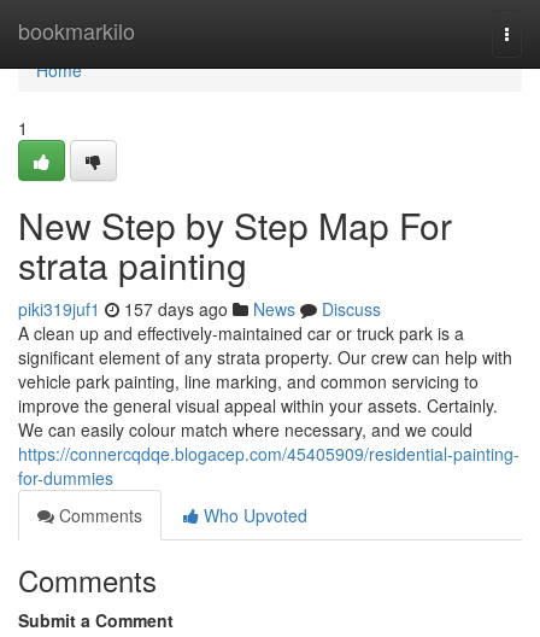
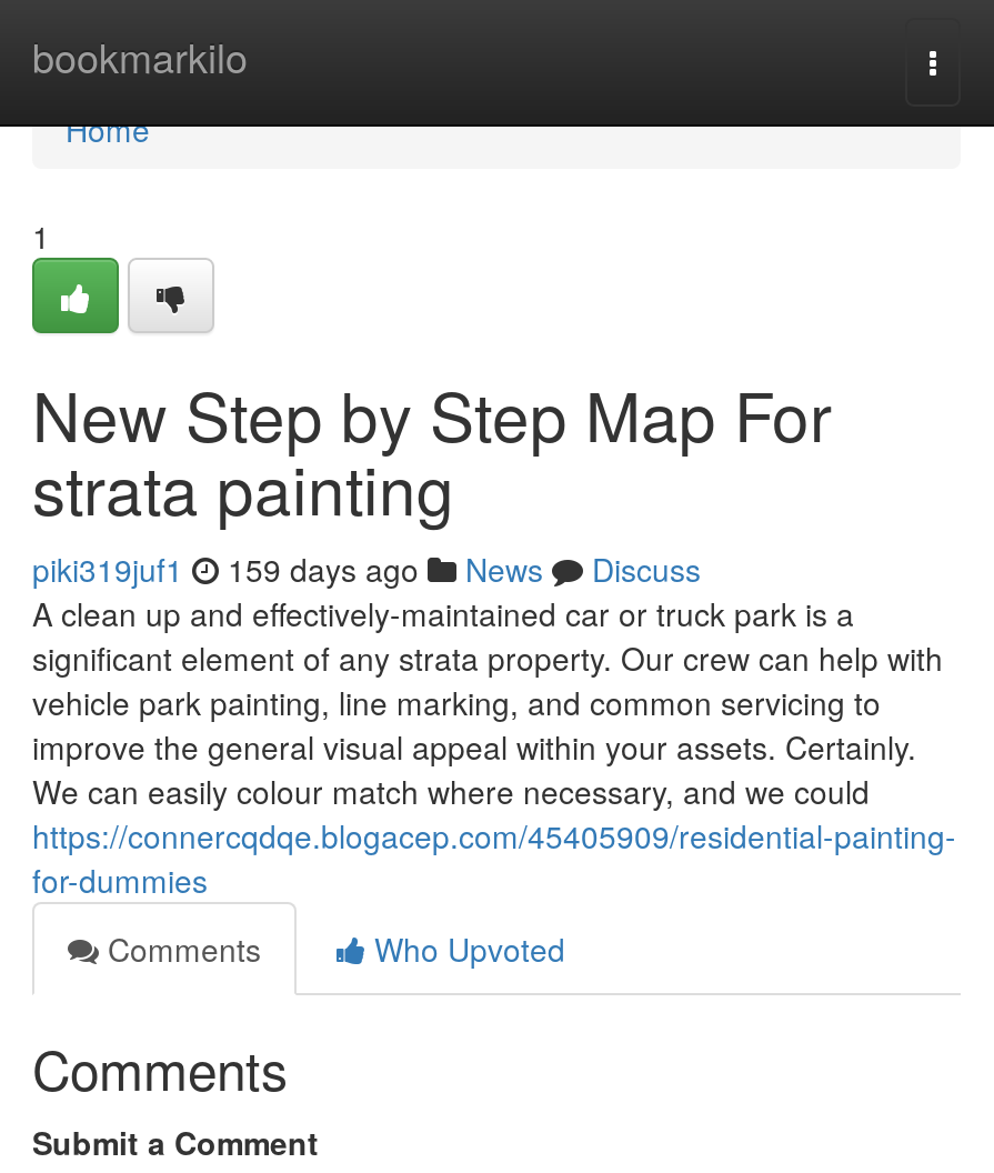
[18,297,381,321] piki319juf1 157 days ago News Discuss -> [32,547,701,591] piki319juf1 159 days ago News Discuss

